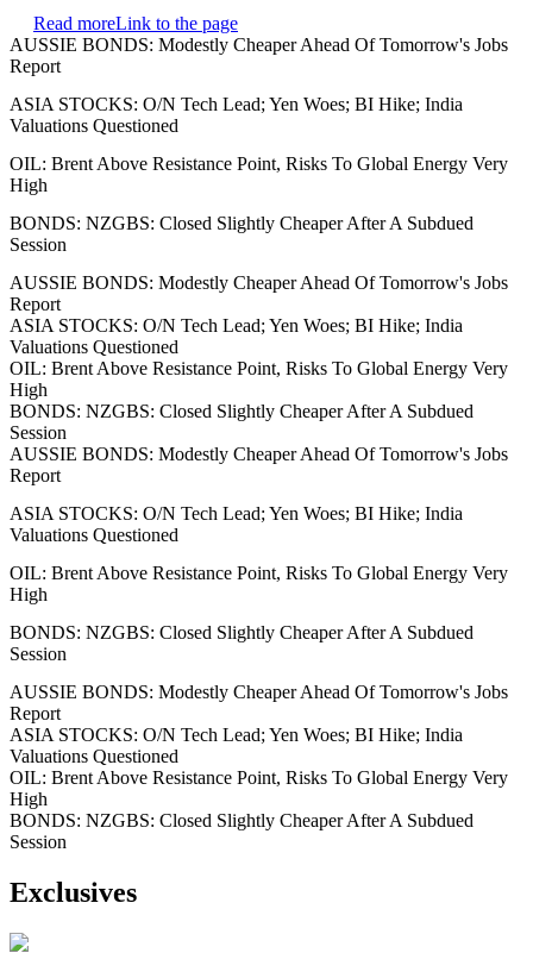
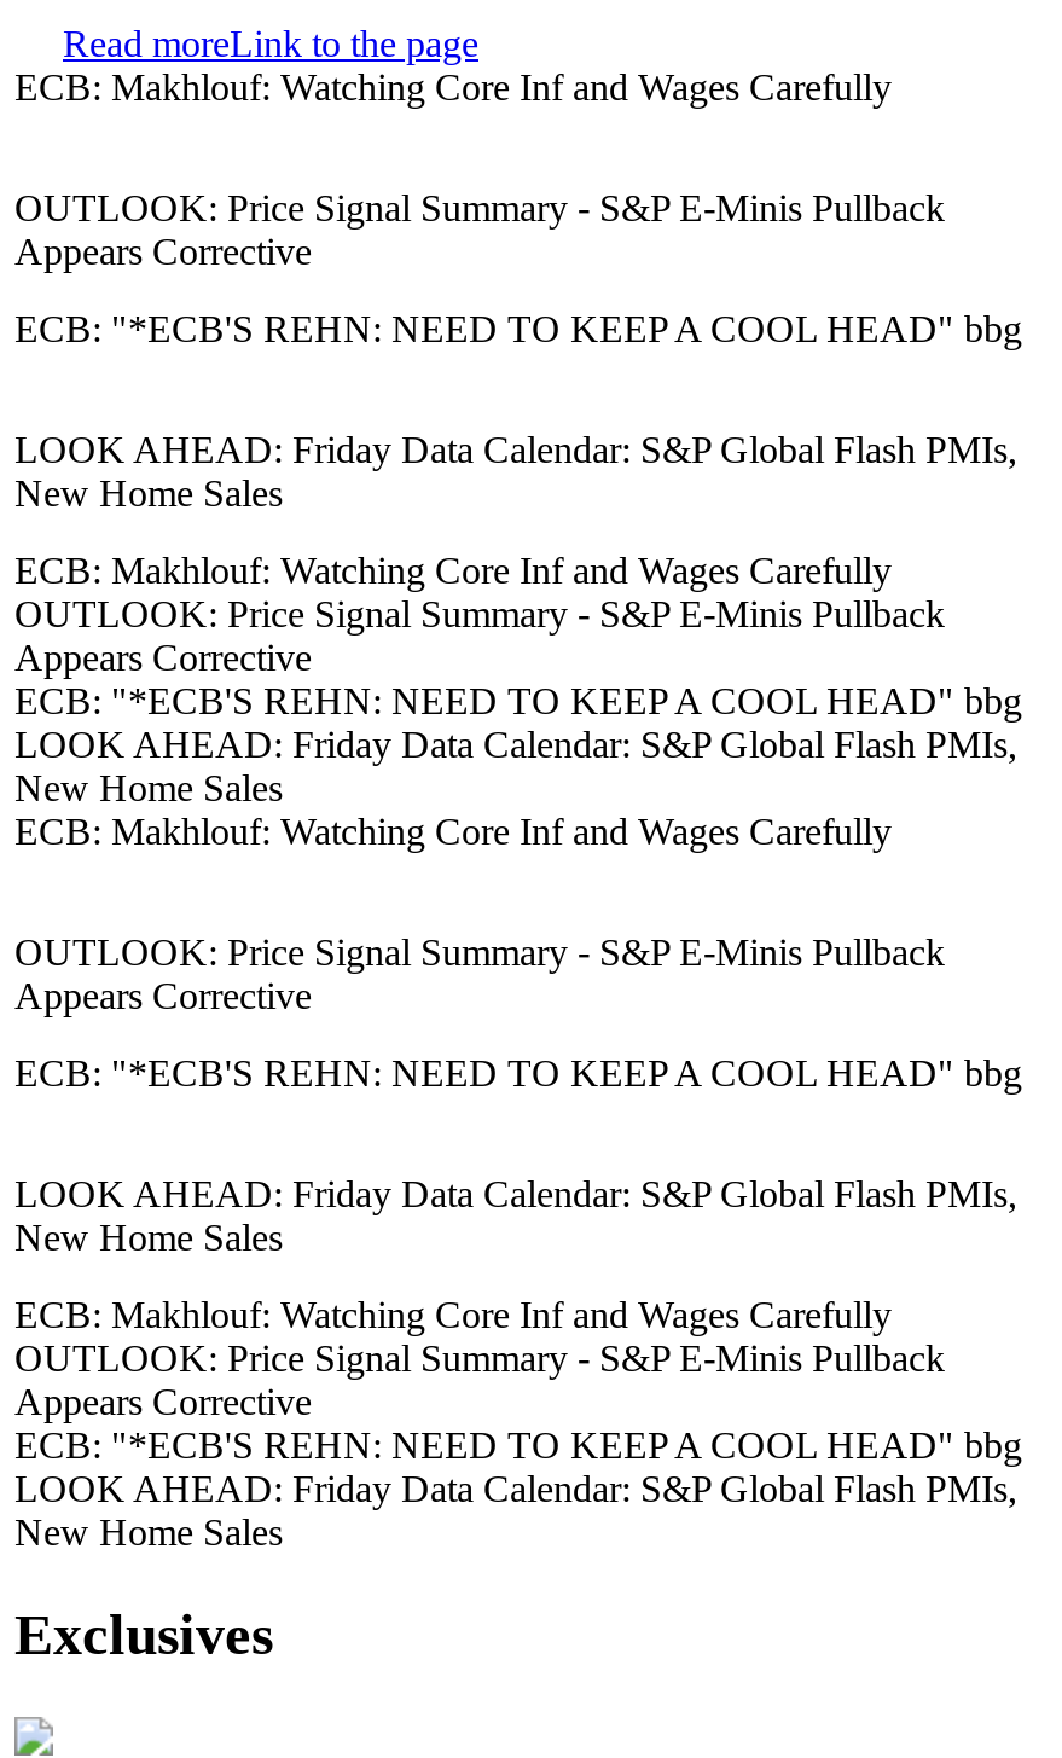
[10,35,508,76] AUSSIE BONDS: Modestly Cheaper Ahead Of Tomorrow's Jobs | Report -> [14,67,892,108] ECB: Makhlouf: Watching Core Inf and Wages Carefully
[10,94,463,136] ASIA STOCKS: O/N Tech Lead; Yen Woes; BI Hike; India | Valuations Questioned -> [14,188,945,272] OUTLOOK: Price Signal Summary - S&P E-Minis Pullback | Appears Corrective
[10,154,508,195] OIL: Brent Above Resistance Point, Risks To Global Energy Very | High -> [14,309,1022,350] ECB: "*ECB'S REHN: NEED TO KEEP A COOL HEAD" bbg
[10,213,474,255] BONDS: NZGBS: Closed Slightly Cheaper After A Subdued | Session -> [14,429,1017,514] LOOK AHEAD: Friday Data Calendar: S&P Global Flash PMIs, | New Home Sales
[10,273,508,486] AUSSIE BONDS: Modestly Cheaper Ahead Of Tomorrow's Jobs | Report | ASIA STOCKS: O/N Tech Lead; Yen Woes; BI Hike; India | Valuations Questioned | OIL: Brent Above Resistance Point, Risks To Global Energy Very | High | BONDS: NZGBS: Closed Slightly Cheaper After A Subdued | Session | AUSSIE BONDS: Modestly Cheaper Ahead Of Tomorrow's Jobs | Report -> [14,550,1022,852] ECB: Makhlouf: Watching Core Inf and Wages Carefully | OUTLOOK: Price Signal Summary - S&P E-Minis Pullback | Appears Corrective | ECB: "*ECB'S REHN: NEED TO KEEP A COOL HEAD" bbg | LOOK AHEAD: Friday Data Calendar: S&P Global Flash PMIs, | New Home Sales | ECB: Makhlouf: Watching Core Inf and Wages Carefully
[10,504,463,545] ASIA STOCKS: O/N Tech Lead; Yen Woes; BI Hike; India | Valuations Questioned -> [14,932,945,1017] OUTLOOK: Price Signal Summary - S&P E-Minis Pullback | Appears Corrective
[10,563,508,605] OIL: Brent Above Resistance Point, Risks To Global Energy Very | High -> [14,1053,1022,1094] ECB: "*ECB'S REHN: NEED TO KEEP A COOL HEAD" bbg
[10,622,474,664] BONDS: NZGBS: Closed Slightly Cheaper After A Subdued | Session -> [14,1174,1017,1258] LOOK AHEAD: Friday Data Calendar: S&P Global Flash PMIs, | New Home Sales
[10,682,508,852] AUSSIE BONDS: Modestly Cheaper Ahead Of Tomorrow's Jobs | Report | ASIA STOCKS: O/N Tech Lead; Yen Woes; BI Hike; India | Valuations Questioned | OIL: Brent Above Resistance Point, Risks To Global Energy Very | High | BONDS: NZGBS: Closed Slightly Cheaper After A Subdued | Session -> [14,1295,1022,1553] ECB: Makhlouf: Watching Core Inf and Wages Carefully | OUTLOOK: Price Signal Summary - S&P E-Minis Pullback | Appears Corrective | ECB: "*ECB'S REHN: NEED TO KEEP A COOL HEAD" bbg | LOOK AHEAD: Friday Data Calendar: S&P Global Flash PMIs, | New Home Sales

